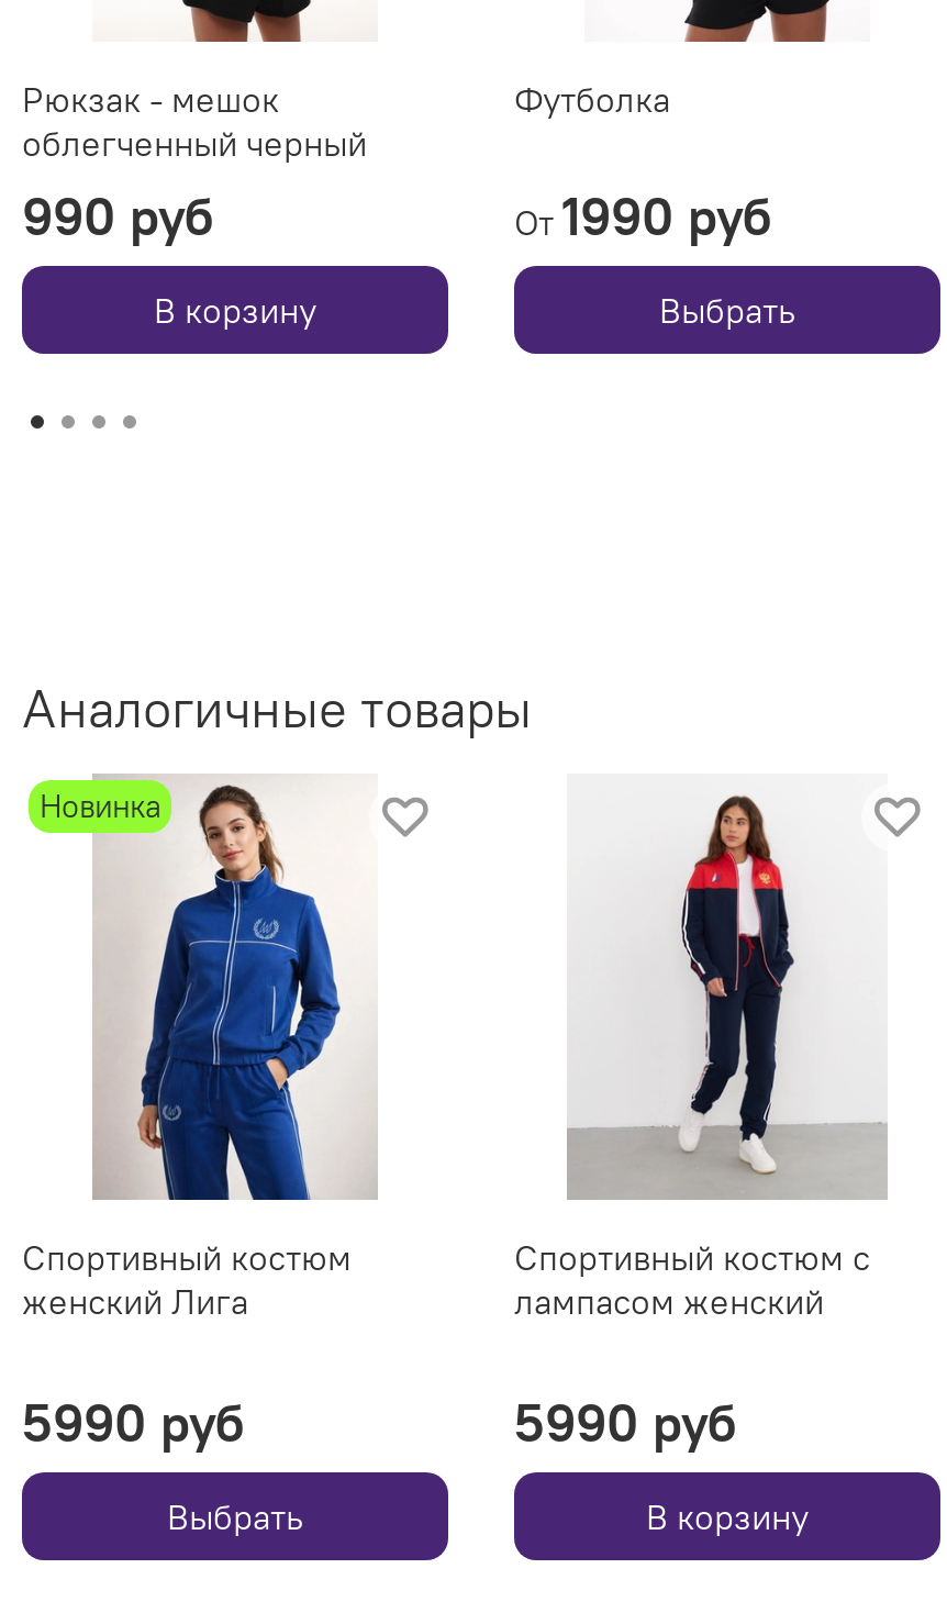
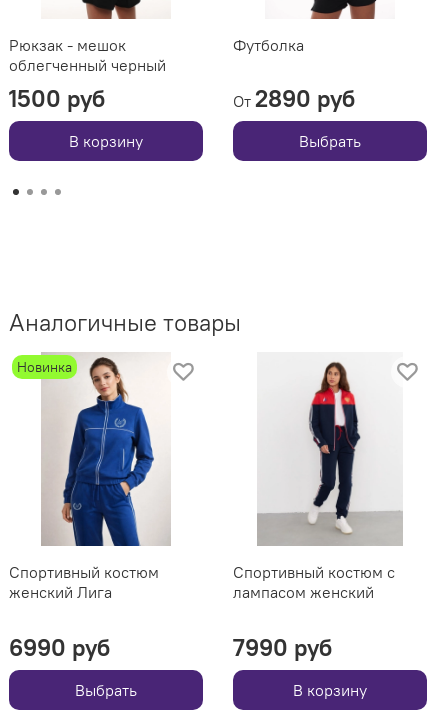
[22,182,213,248] 990 руб -> [9,83,105,113] 1500 руб
[514,182,771,248] От 1990 руб -> [233,83,355,113] От 2890 руб
[22,1390,244,1456] 5990 руб -> [9,632,110,662] 6990 руб
[514,1390,736,1456] 5990 руб -> [233,632,332,662] 7990 руб

